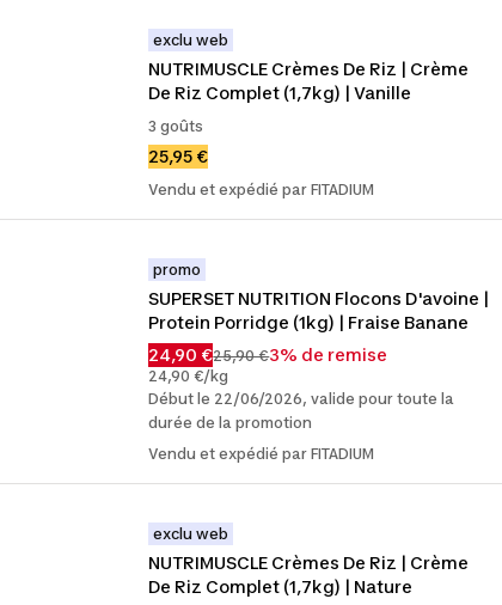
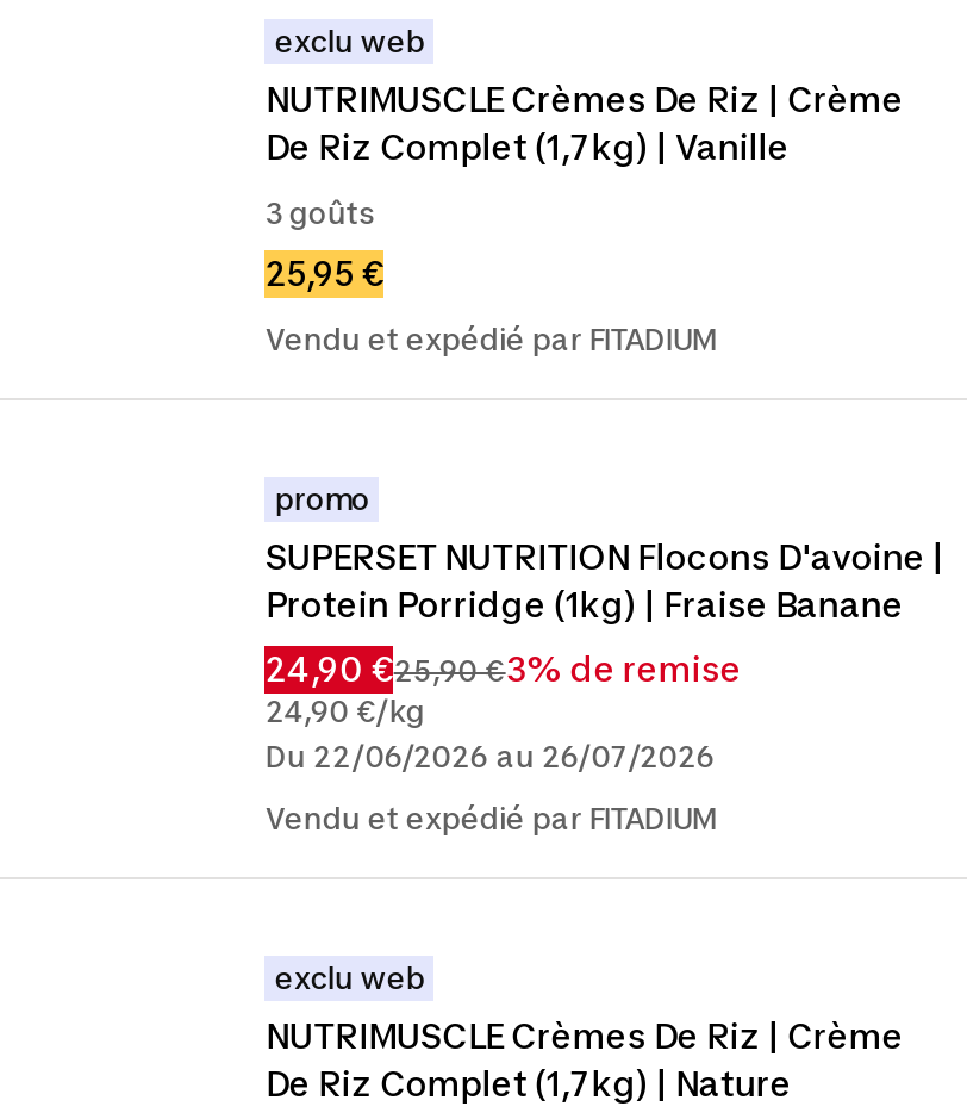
[149,390,455,432] Début le 22/06/2026, valide pour toute la | durée de la promotion -> [265,739,715,775] Du 22/06/2026 au 26/07/2026

